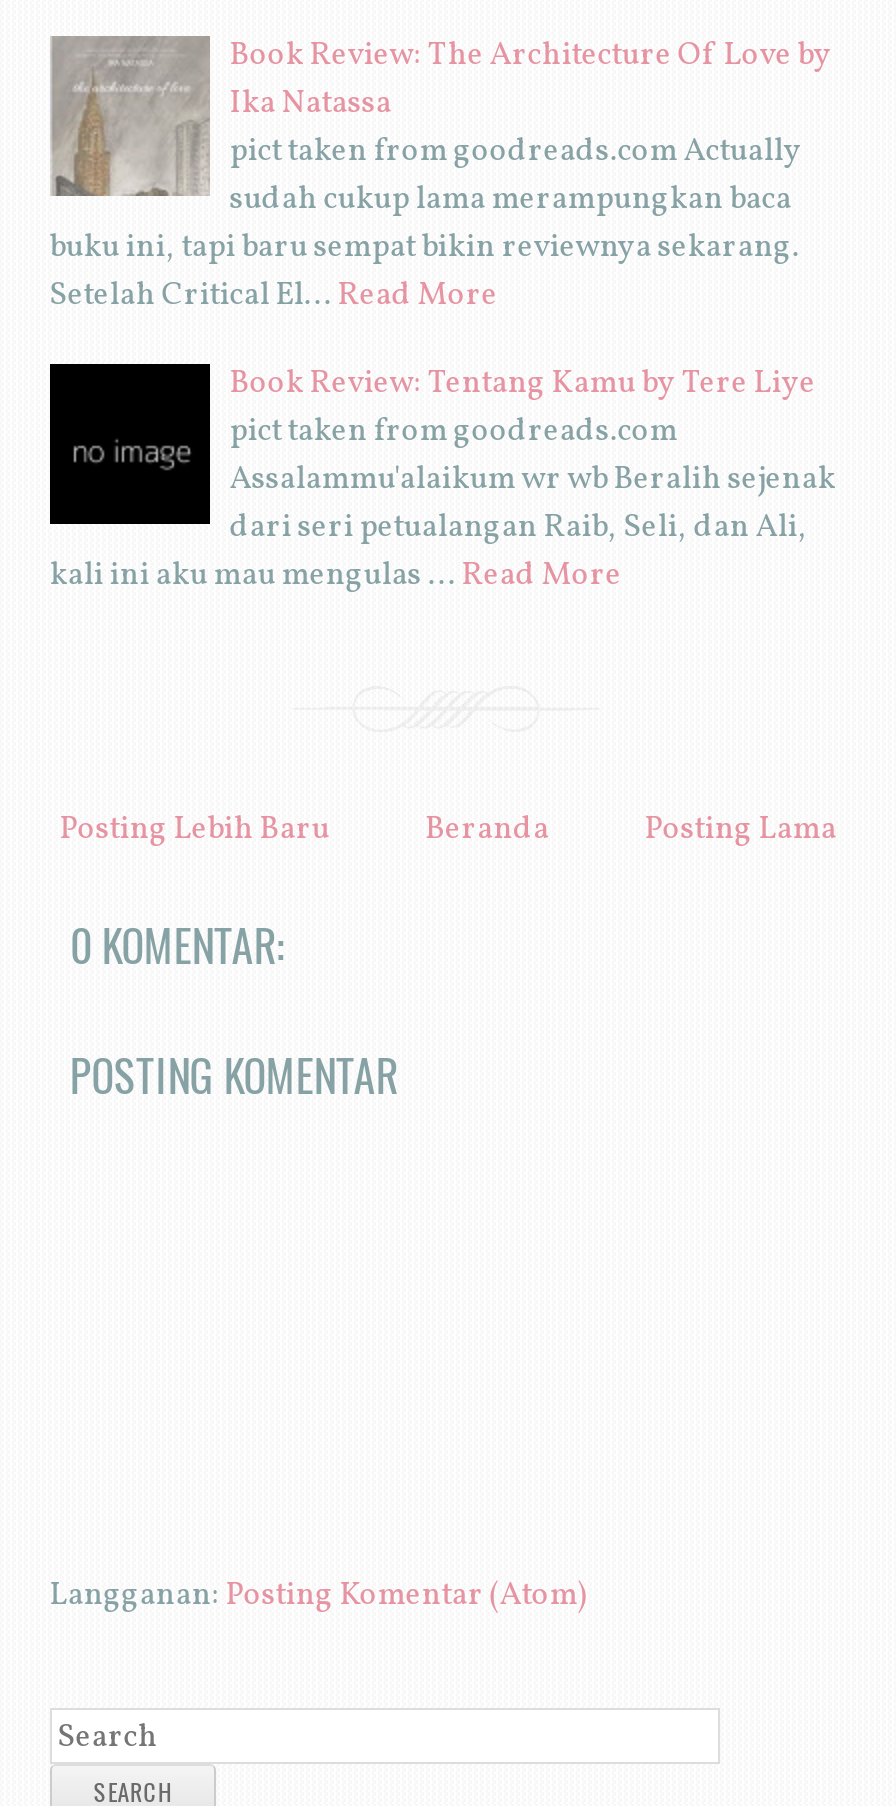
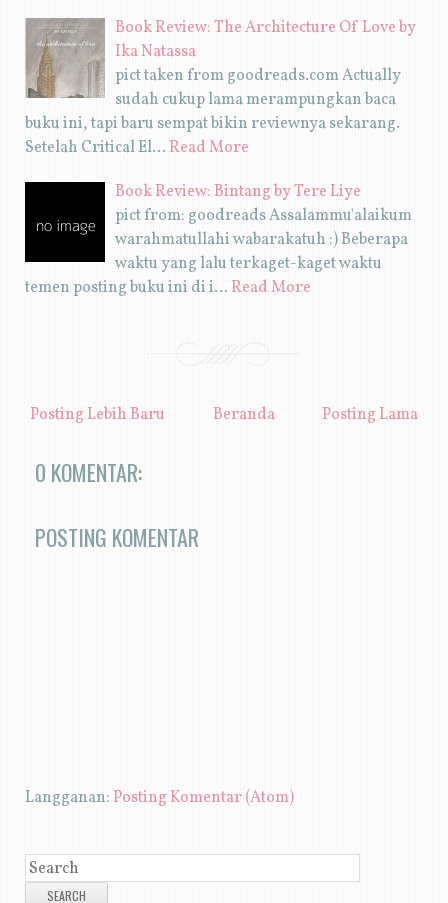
[49,362,835,598] Book Review: Tentang Kamu by Tere Liye | pict taken from goodreads.com | Assalammu'alaikum wr wb Beralih sejenak | dari seri petualangan Raib, Seli, dan Ali, | kali ini aku mau mengulas … Read More -> [25,181,412,299] Book Review: Bintang by Tere Liye | pict from: goodreads Assalammu'alaikum | warahmatullahi wabarakatuh :) Beberapa | waktu yang lalu terkaget-kaget waktu | temen posting buku ini di i… Read More

